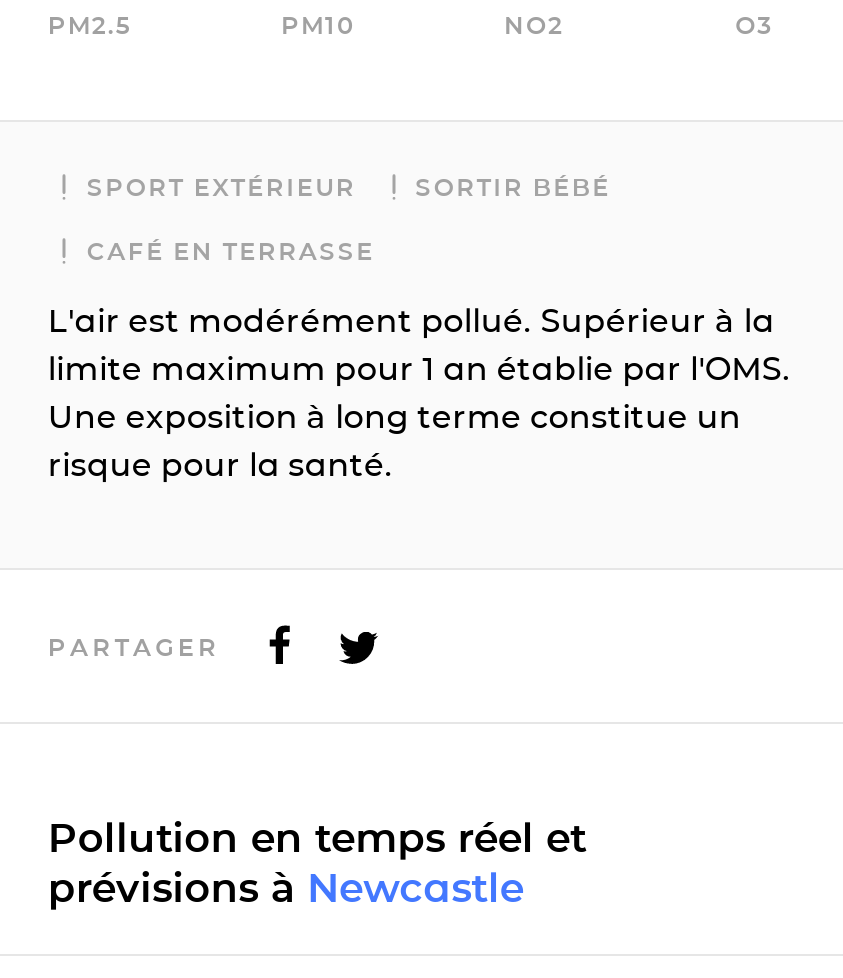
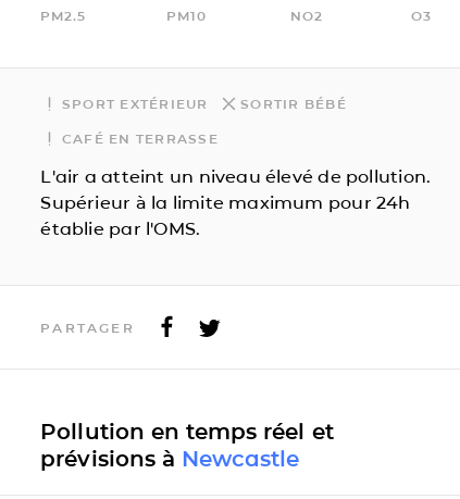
[48,302,791,484] L'air est modérément pollué. Supérieur à la | limite maximum pour 1 an établie par l'OMS. | Une exposition à long terme constitue un | risque pour la santé. -> [41,166,431,239] L'air a atteint un niveau élevé de pollution. | Supérieur à la limite maximum pour 24h | établie par l'OMS.

